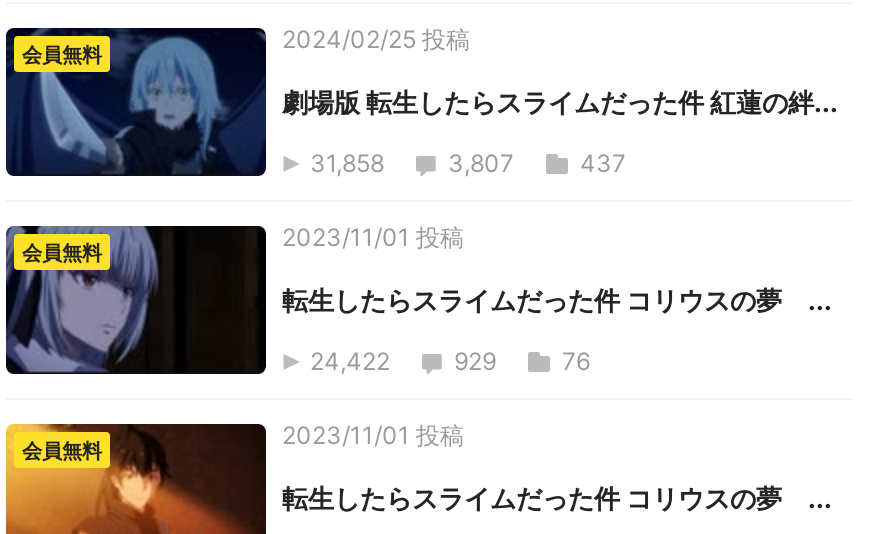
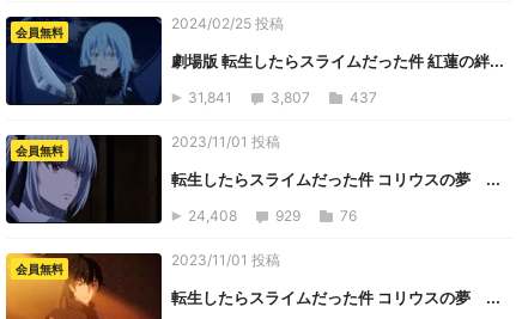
[310,148,384,178] 31,858 -> [188,88,232,106] 31,841
[310,346,390,376] 24,422 -> [188,207,237,225] 24,408

